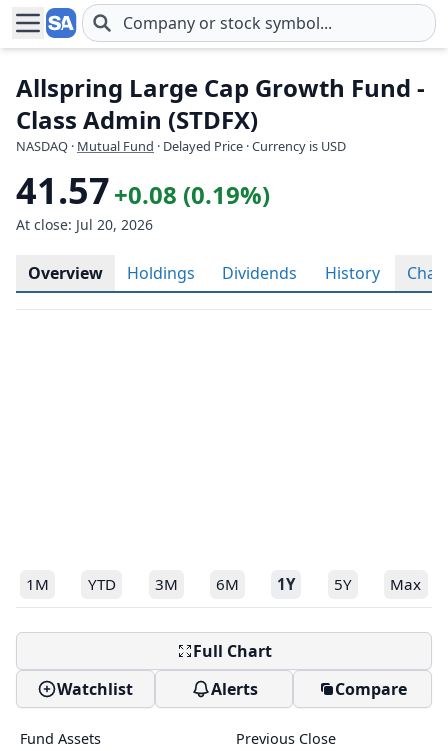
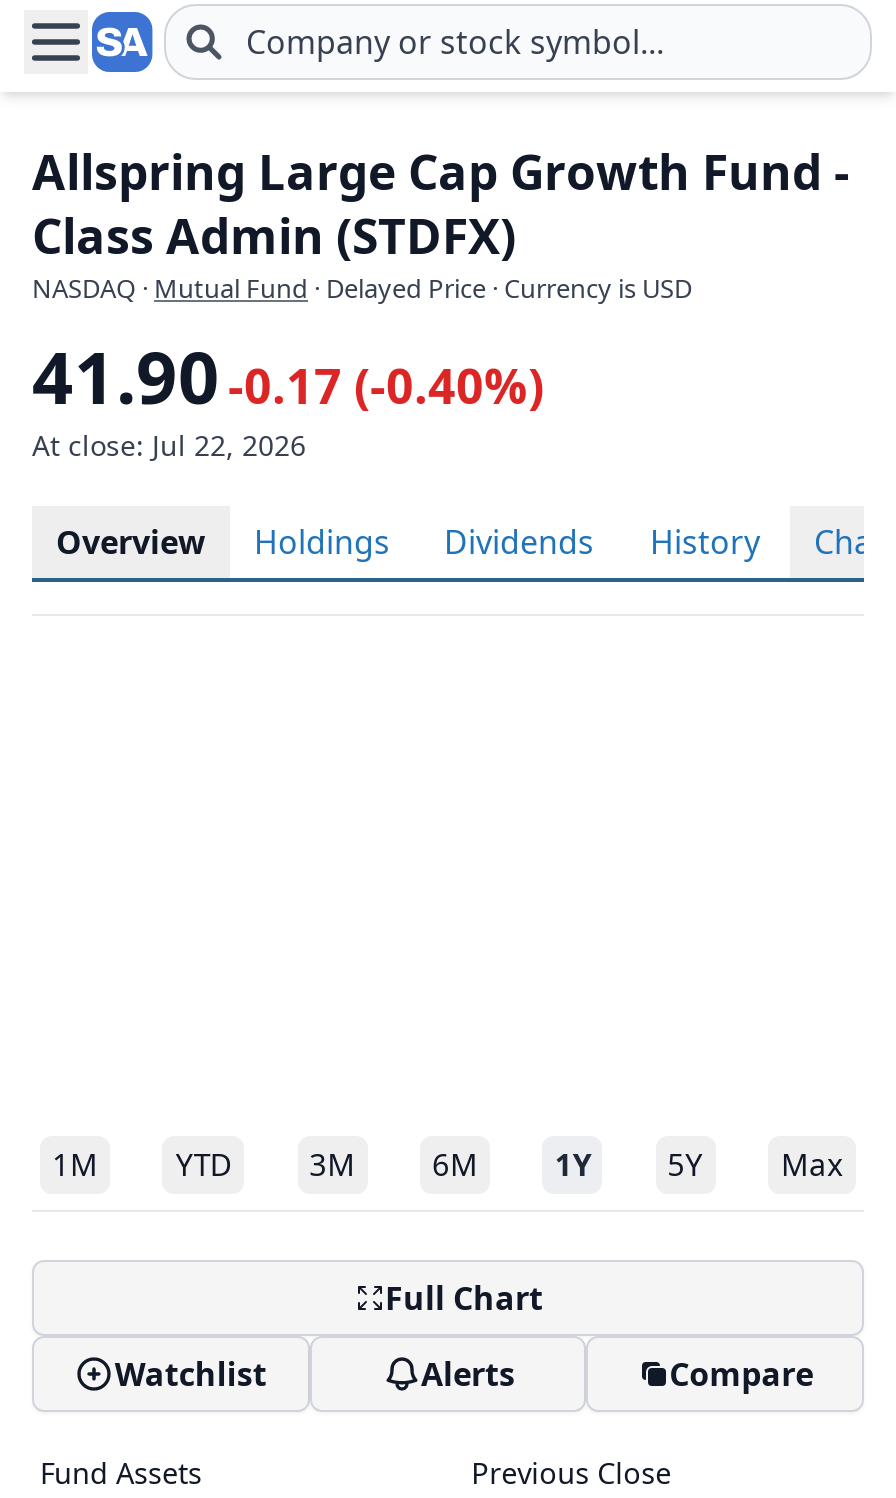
[16,166,270,215] 41.57 +0.08 (0.19%) -> [32,328,544,426] 41.90 -0.17 (-0.40%)
[16,215,153,234] At close: Jul 20, 2026 -> [32,426,306,464] At close: Jul 22, 2026

